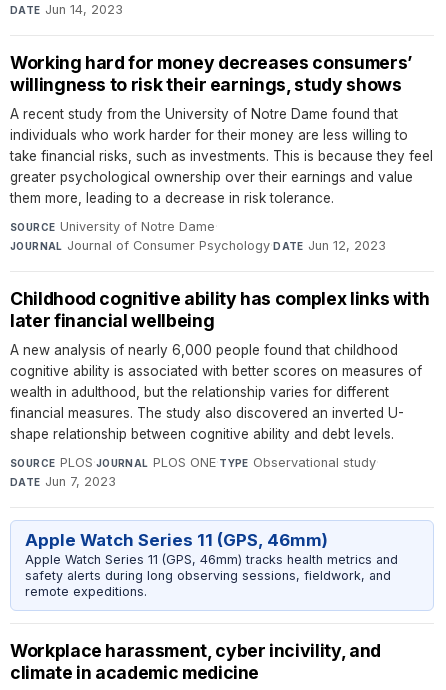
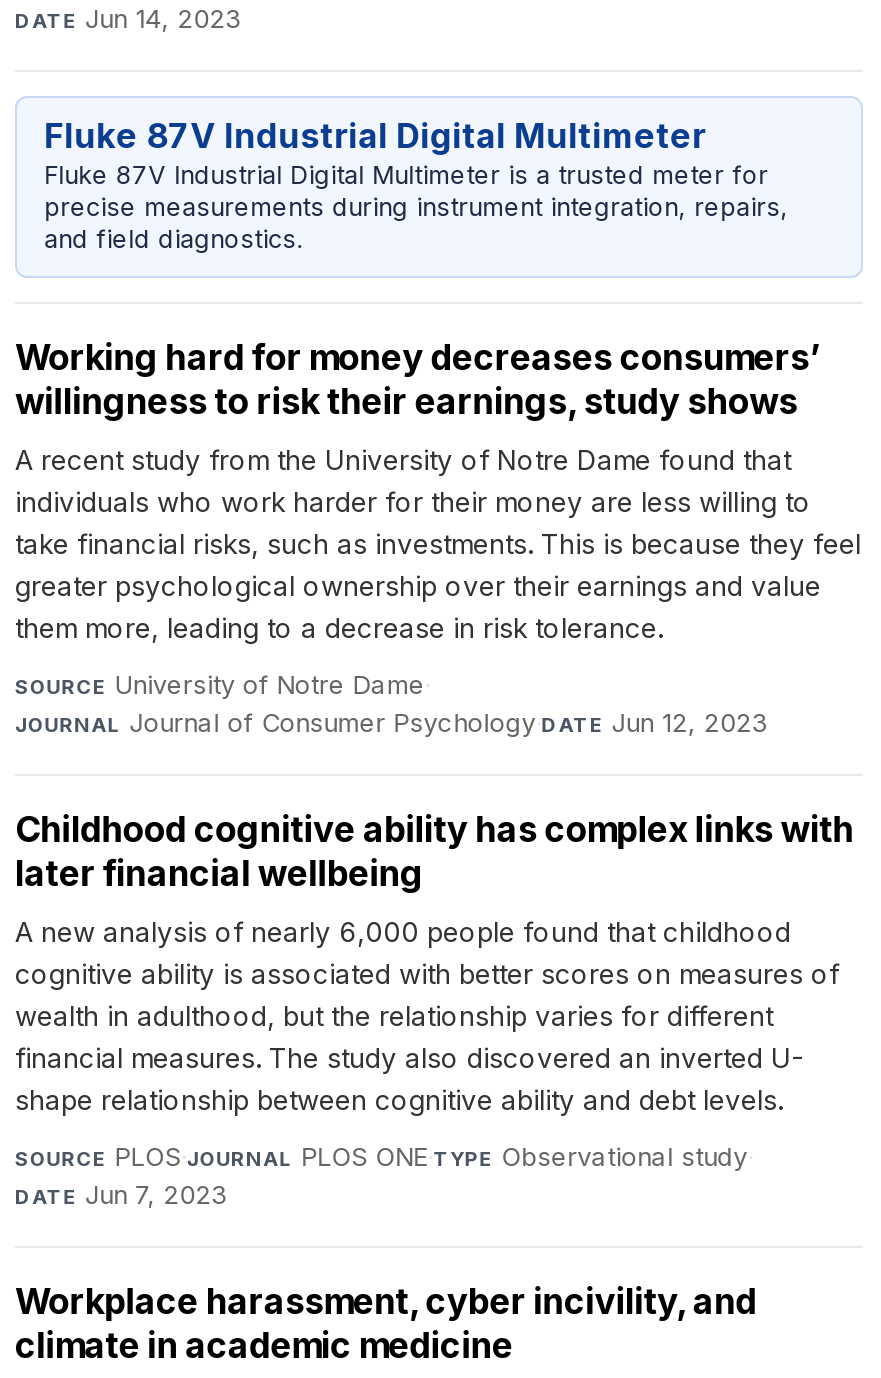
none -> [44,116,788,255] Fluke 87V Industrial Digital Multimeter | Fluke 87V Industrial Digital Multimeter is a trusted meter for | precise measurements during instrument integration, repairs, | and field diagnostics.
moved [10,52,433,489] -> [15,336,861,1210]: Working hard for money decreases consumers’ | willingness to risk their earnings, study shows | A recent study from the University of Notre Dame found that | ... | SOURCE PLOS · JOURNAL PLOS ONE · TYPE Observational study · | DATE Jun 7, 2023
[25,530,398,599] Apple Watch Series 11 (GPS, 46mm) | Apple Watch Series 11 (GPS, 46mm) tracks health metrics and | safety alerts during long observing sessions, fieldwork, and | remote expeditions. -> none

